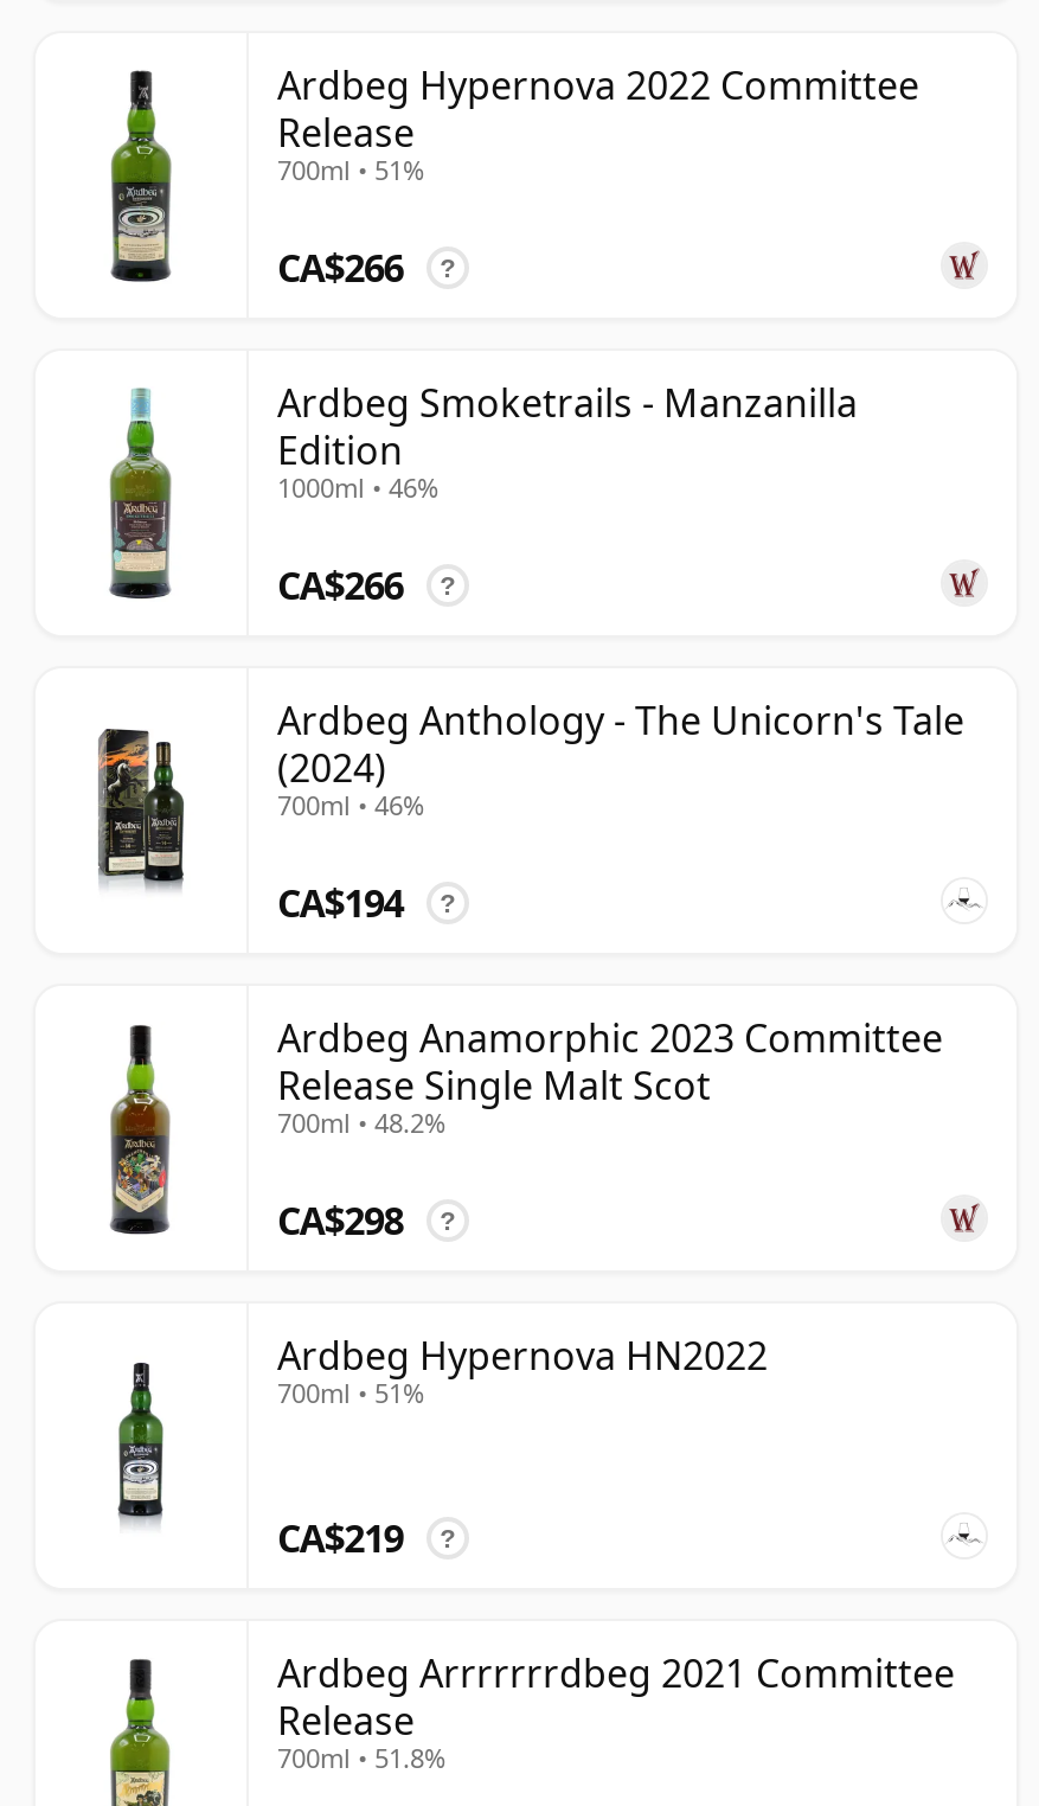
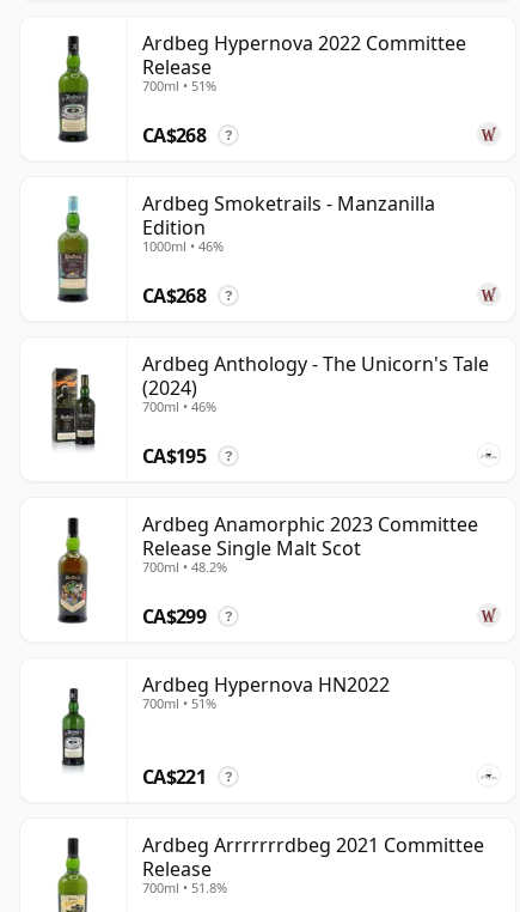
[277,243,403,295] CA$266 -> [142,123,206,149] CA$268
[277,560,403,612] CA$266 -> [142,283,206,309] CA$268
[277,878,403,930] CA$194 -> [142,443,206,470] CA$195
[277,1195,403,1248] CA$298 -> [142,604,206,630] CA$299
[277,1513,403,1565] CA$219 -> [142,764,206,790] CA$221

